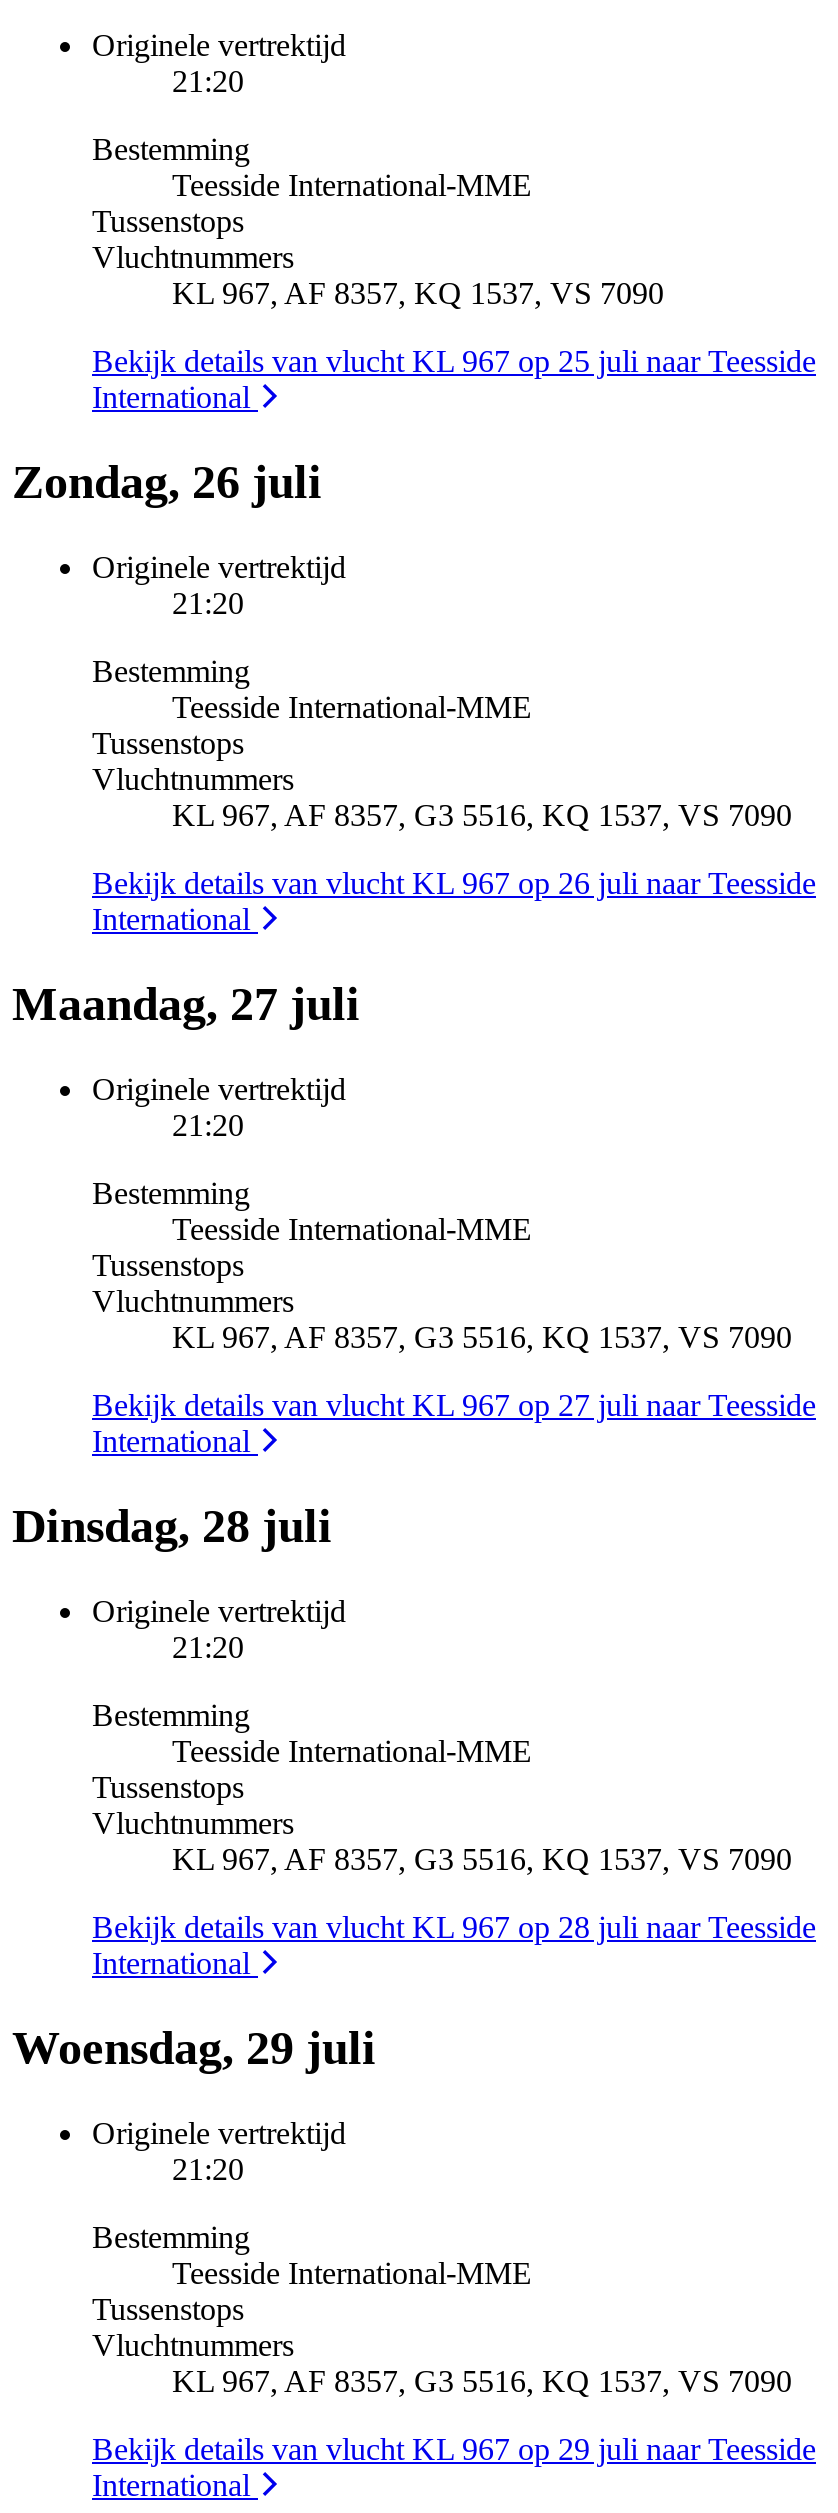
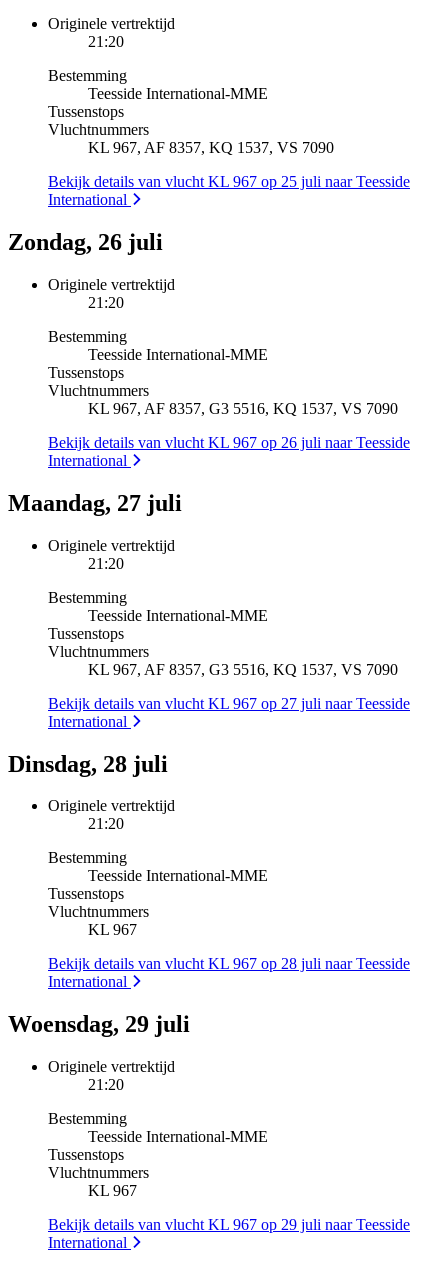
[172,1842,792,1876] KL 967, AF 8357, G3 5516, KQ 1537, VS 7090 -> [88,921,137,938] KL 967
[172,2363,792,2397] KL 967, AF 8357, G3 5516, KQ 1537, VS 7090 -> [88,1182,137,1199] KL 967

